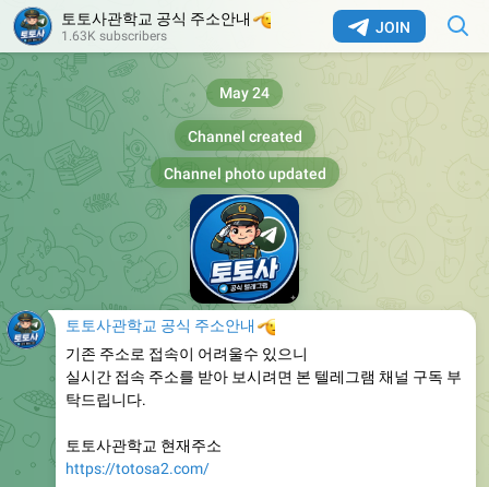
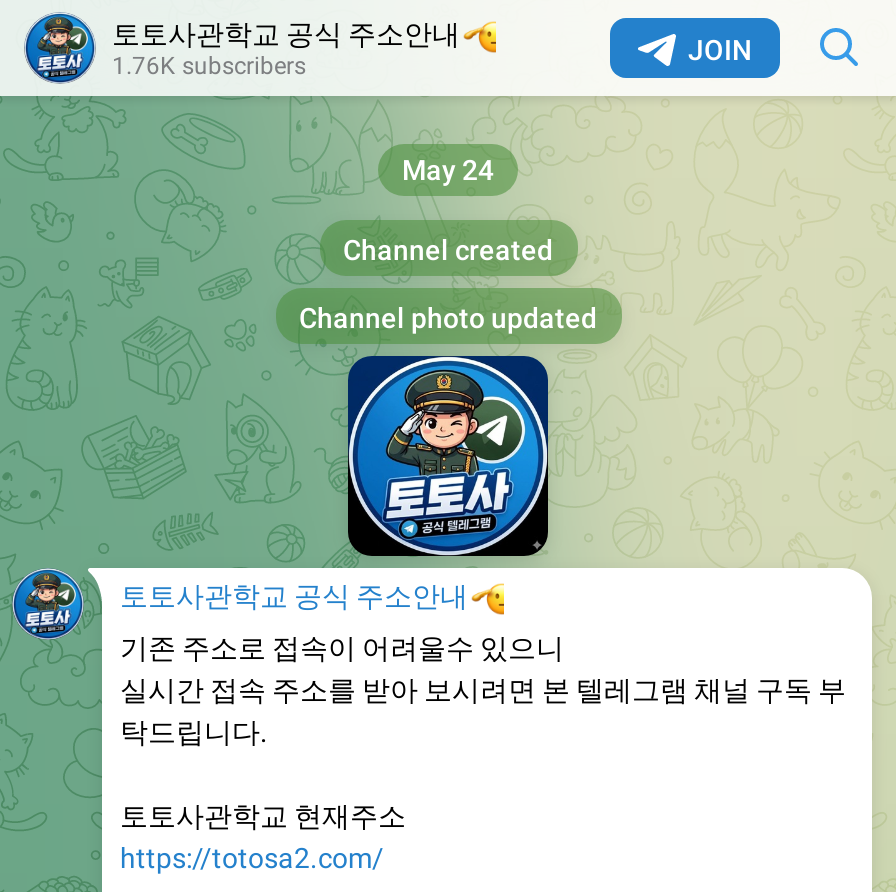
[61,28,167,44] 1.63K subscribers -> [112,52,306,80] 1.76K subscribers

